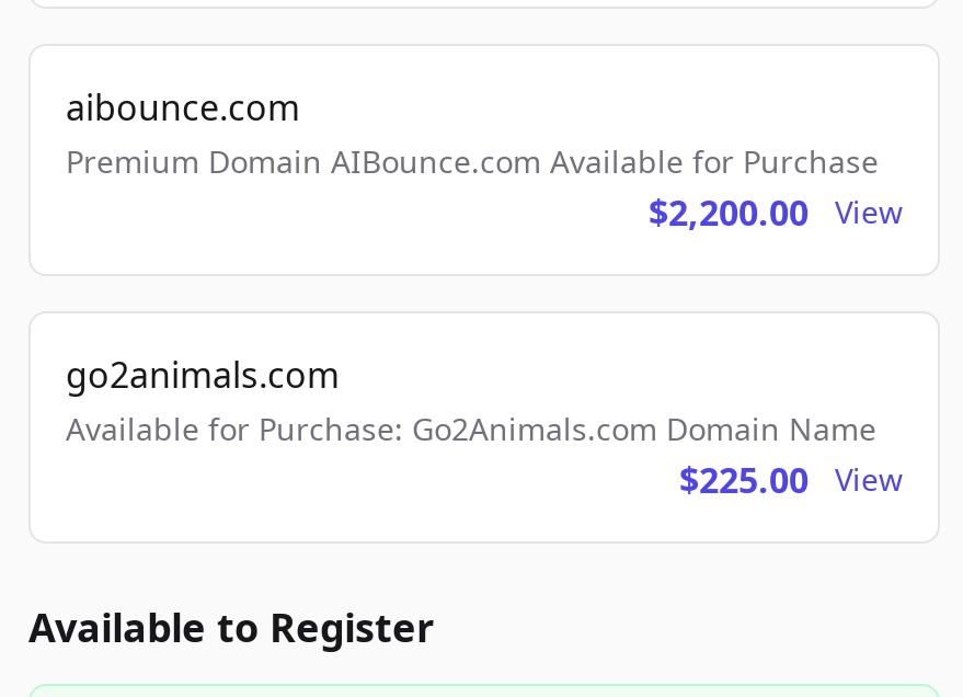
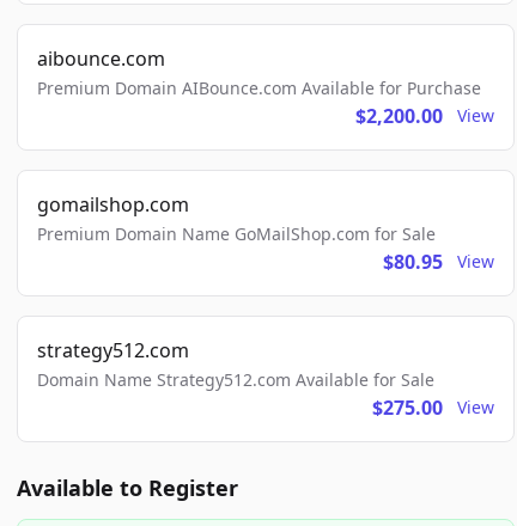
[66,351,876,505] go2animals.com | Available for Purchase: Go2Animals.com Domain Name | $225.00 -> [37,192,494,421] gomailshop.com | Premium Domain Name GoMailShop.com for Sale | $80.95 | View | strategy512.com | Domain Name Strategy512.com Available for Sale | $275.00

